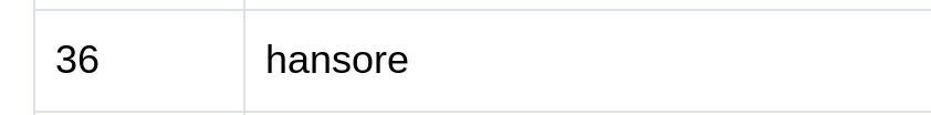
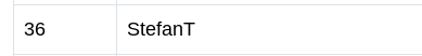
[265,38,409,82] hansore -> [127,18,195,40] StefanT

